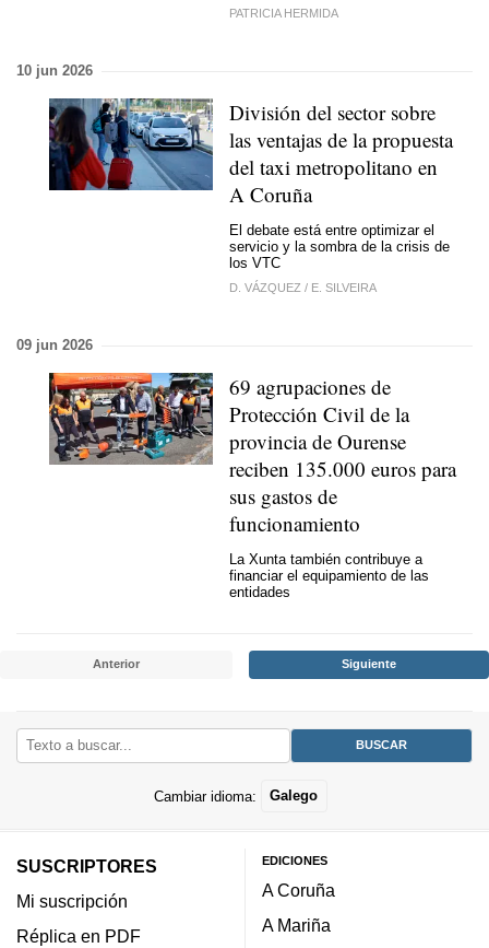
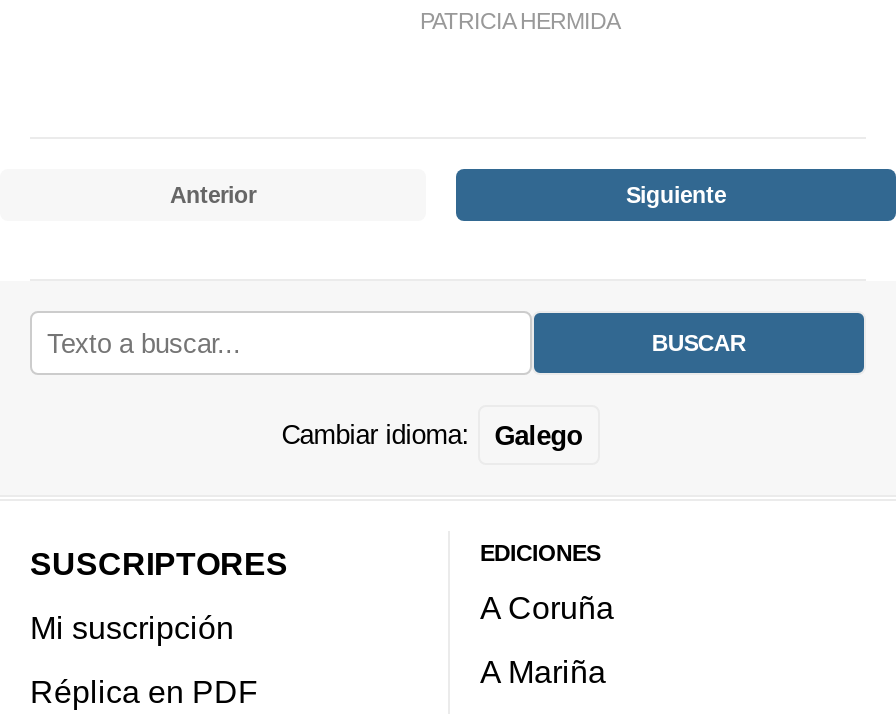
[16,62,453,294] [image] | 10 jun 2026 | División del sector sobre | las ventajas de la propuesta | del taxi metropolitano en | A Coruña | El debate está entre optimizar el | servicio y la sombra de la crisis de | los VTC | D. VÁZQUEZ / E. SILVEIRA -> none
[16,337,456,600] [image] | 09 jun 2026 | 69 agrupaciones de | Protección Civil de la | provincia de Ourense | reciben 135.000 euros para | sus gastos de | funcionamiento | La Xunta también contribuye a | financiar el equipamiento de las | entidades -> none

